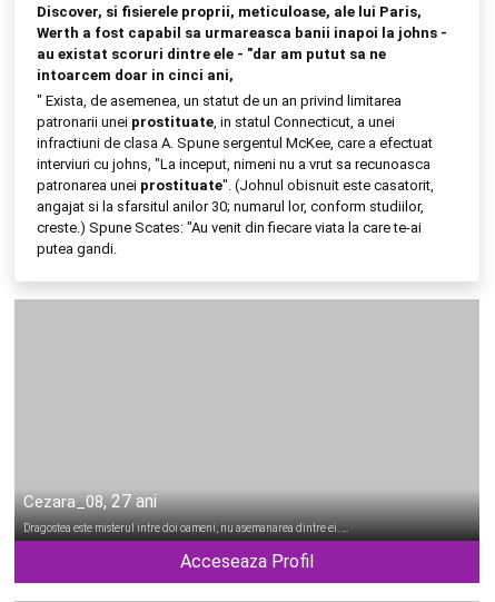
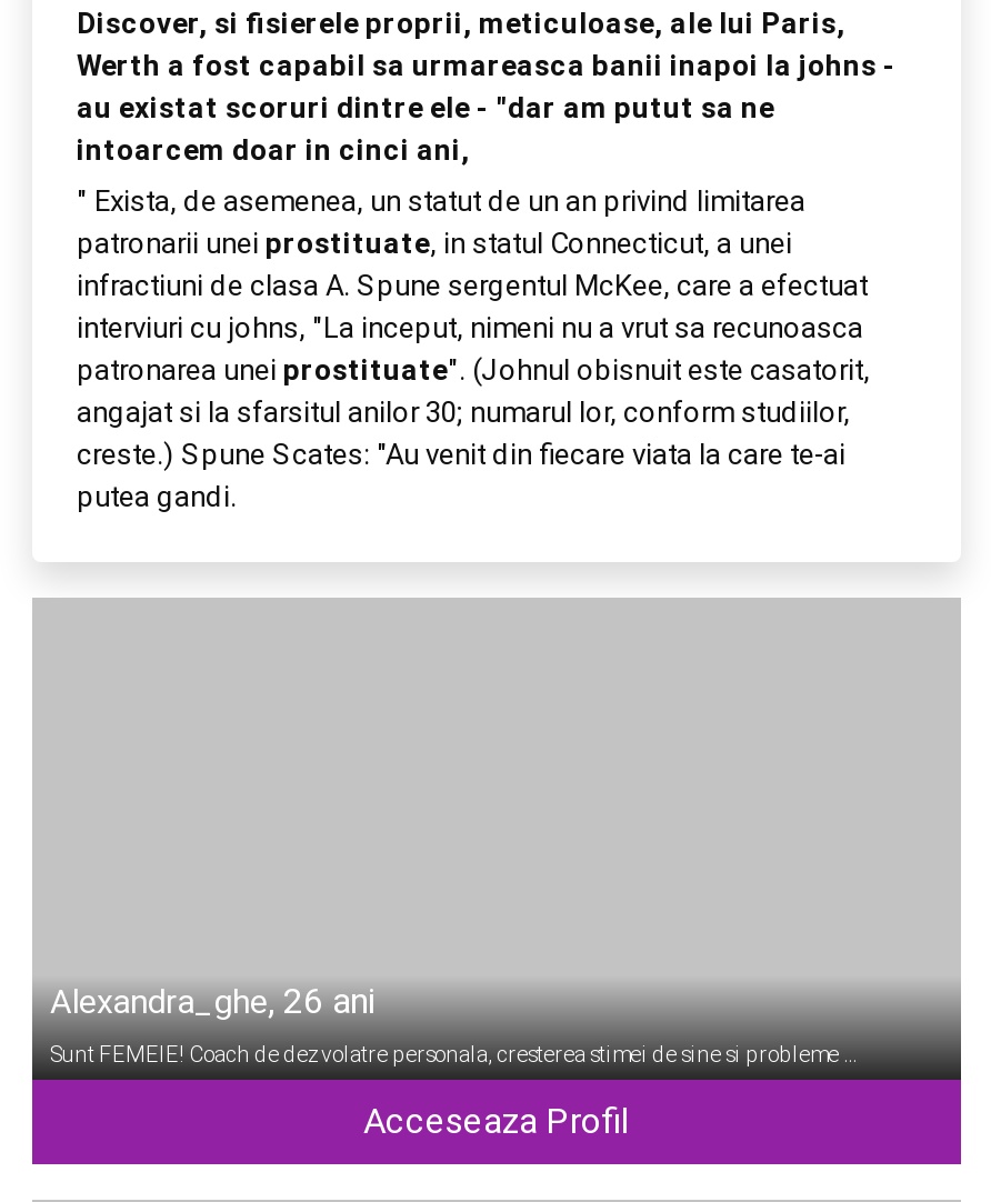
[23,491,157,512] Cezara_08, 27 ani -> [50,980,374,1022] Alexandra_ghe, 26 ani
[23,522,348,534] Dragostea este misterul intre doi oameni, nu asemanarea dintre ei. … -> [50,1042,857,1066] Sunt FEMEIE! Coach de dezvolatre personala, cresterea stimei de sine si probleme …

